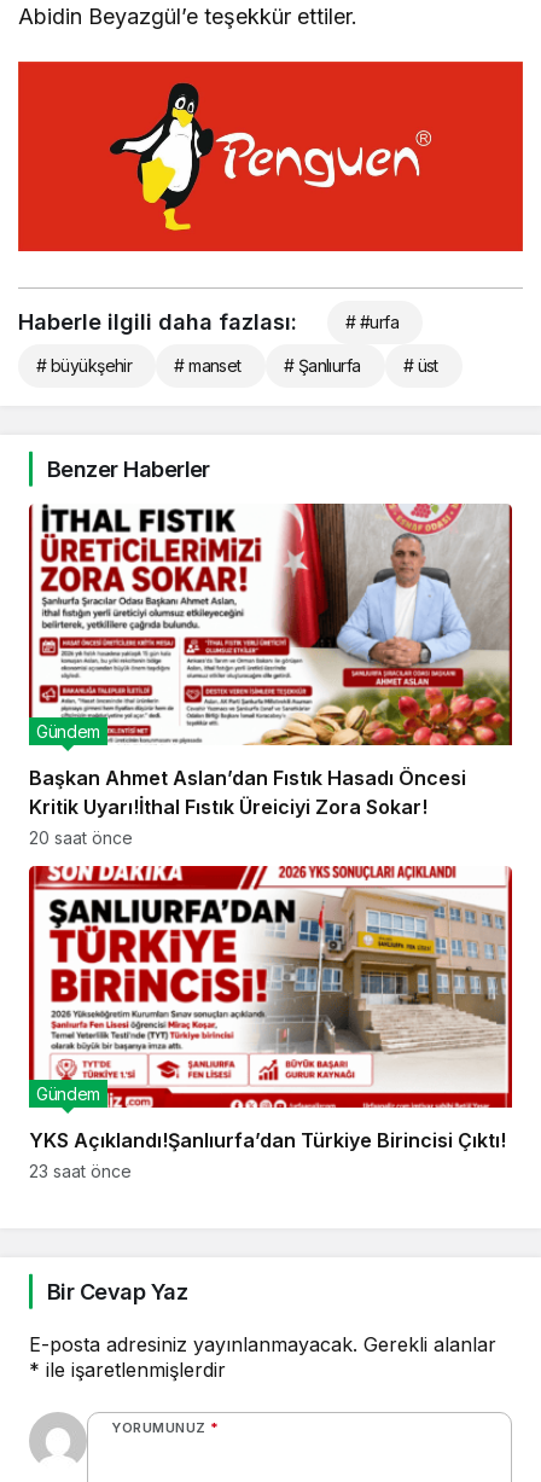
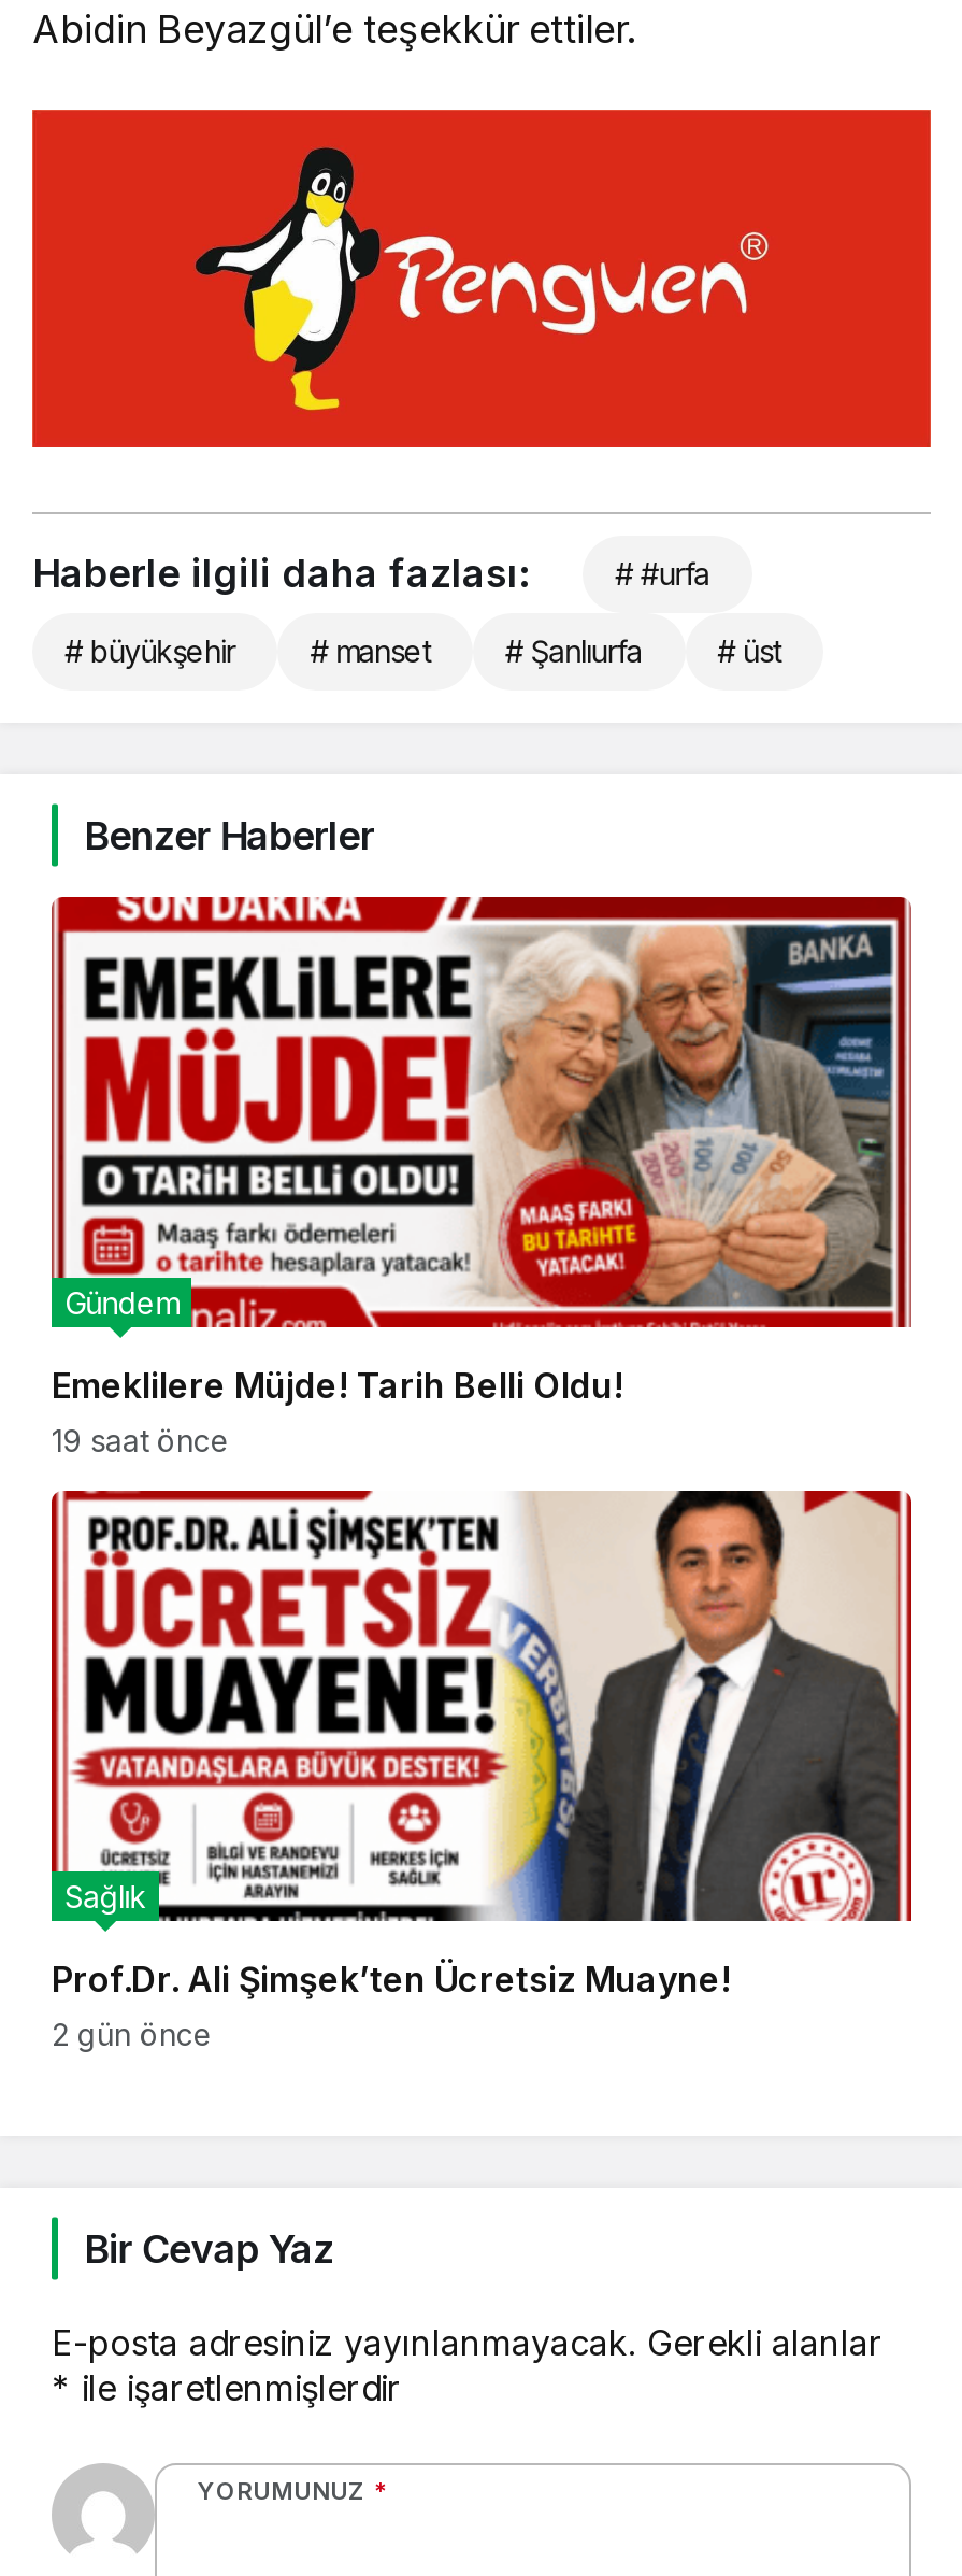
[29,502,512,819] [image] | Başkan Ahmet Aslan’dan Fıstık Hasadı Öncesi | Kritik Uyarı!İthal Fıstık Üreiciyi Zora Sokar! -> [52,895,909,1406] [image] | Emeklilere Müjde! Tarih Belli Oldu!
[29,827,133,848] 20 saat önce -> [52,1421,230,1458] 19 saat önce
[30,865,511,1109] [image] | Gündem -> [56,1489,901,1923] [image] | Sağlık
[29,1128,506,1152] YKS Açıklandı!Şanlıurfa’dan Türkiye Birincisi Çıktı! -> [52,1957,731,2000] Prof.Dr. Ali Şimşek’ten Ücretsiz Muayne!
[29,1160,132,1181] 23 saat önce -> [52,2015,213,2052] 2 gün önce

